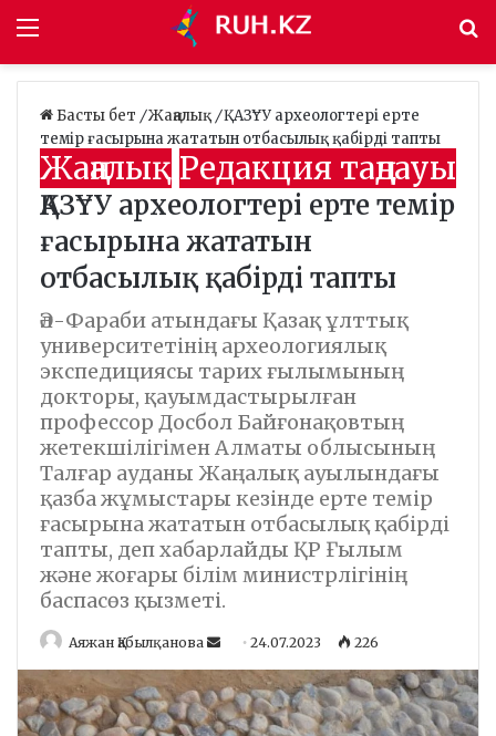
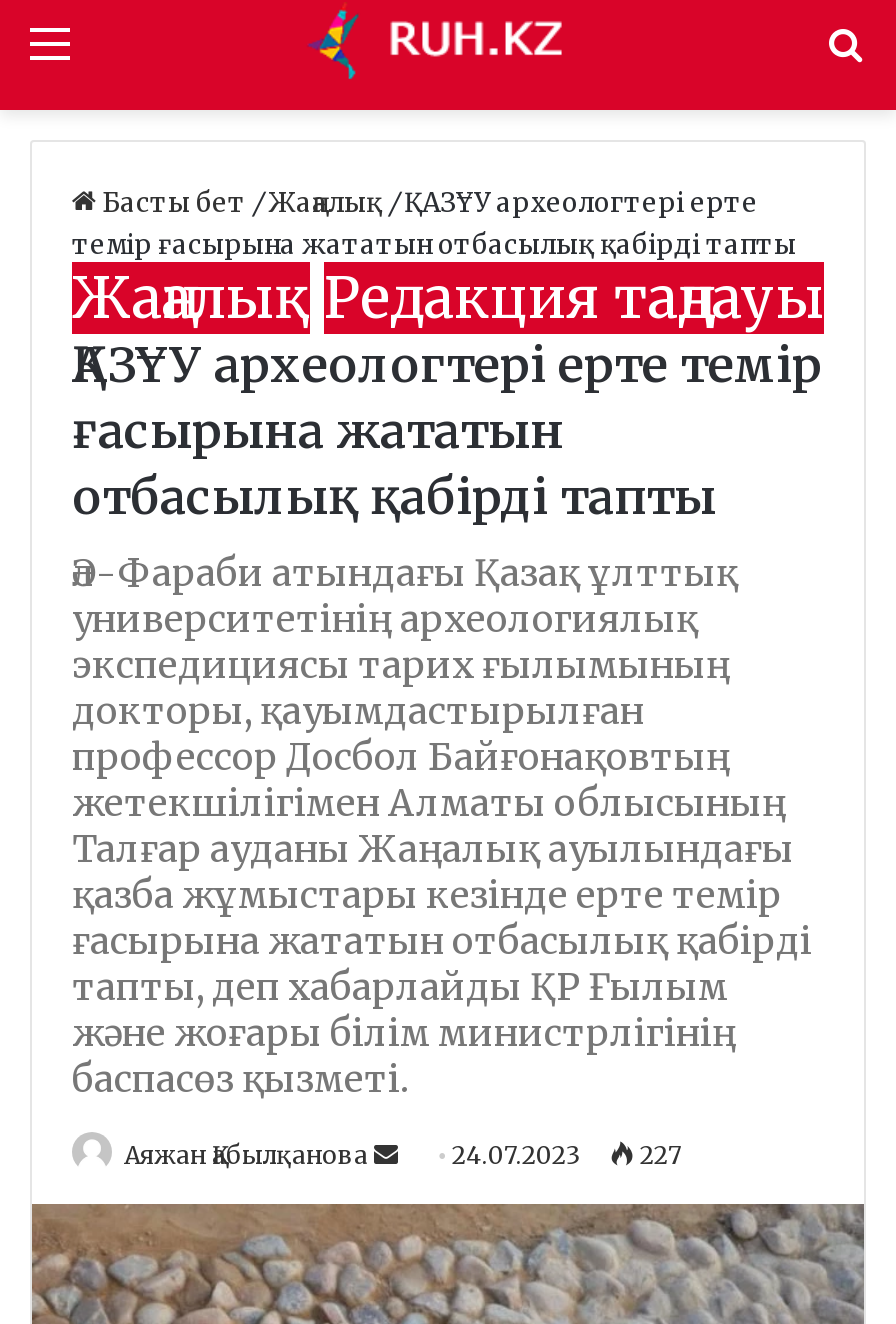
[351,634,379,651] 226 -> [634,1140,682,1170] 227

